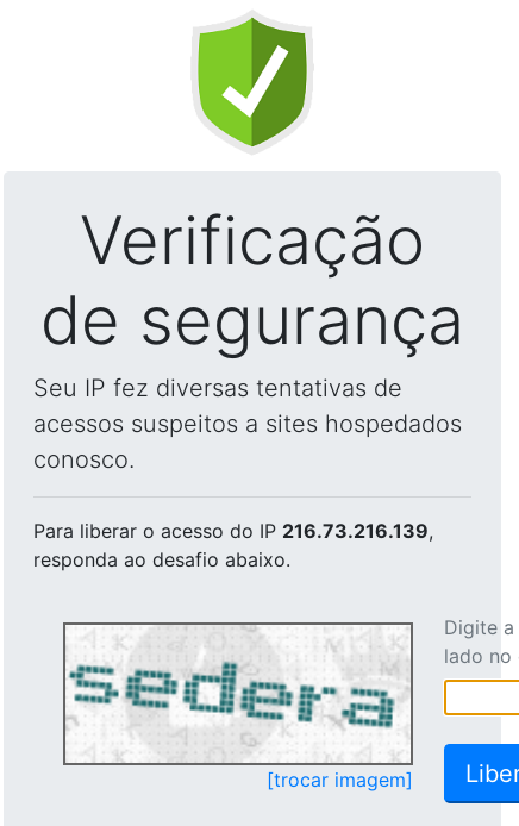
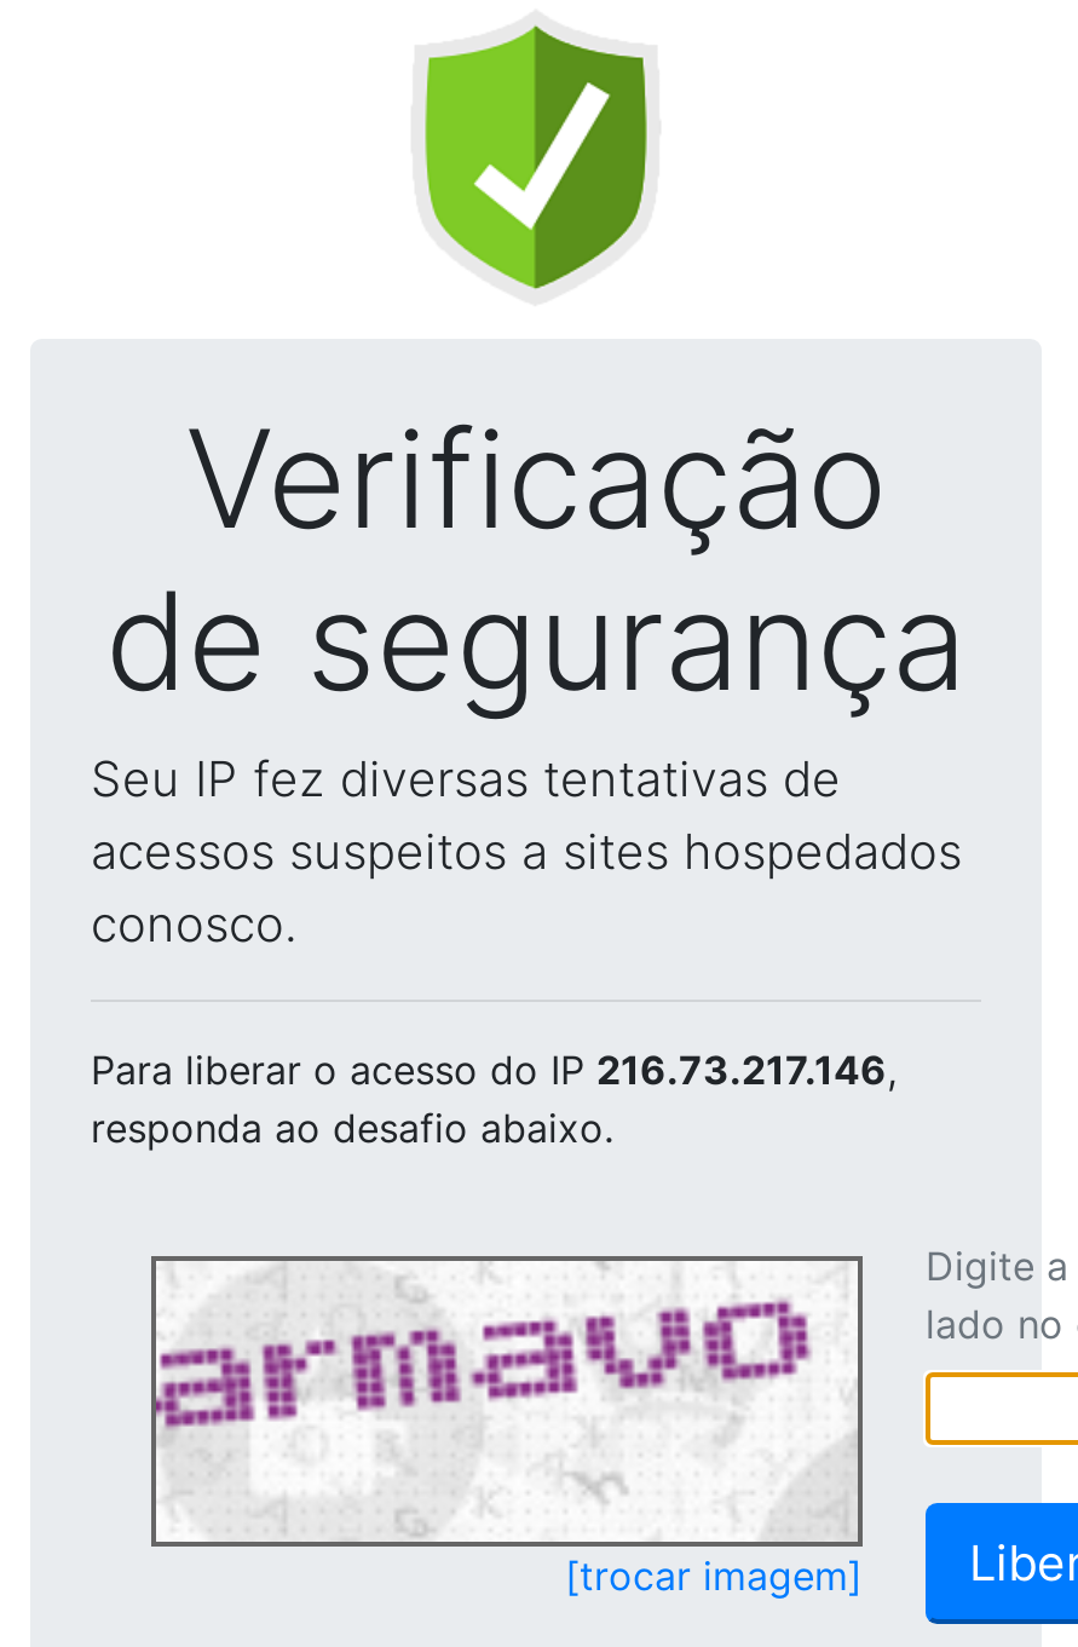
[33,519,433,543] Para liberar o acesso do IP 216.73.216.139, -> [91,1046,897,1094] Para liberar o acesso do IP 216.73.217.146,
[65,627,408,761] [image] -> [154,1266,851,1534] [image]

